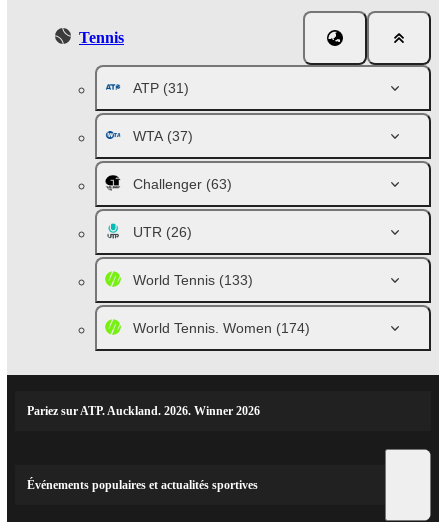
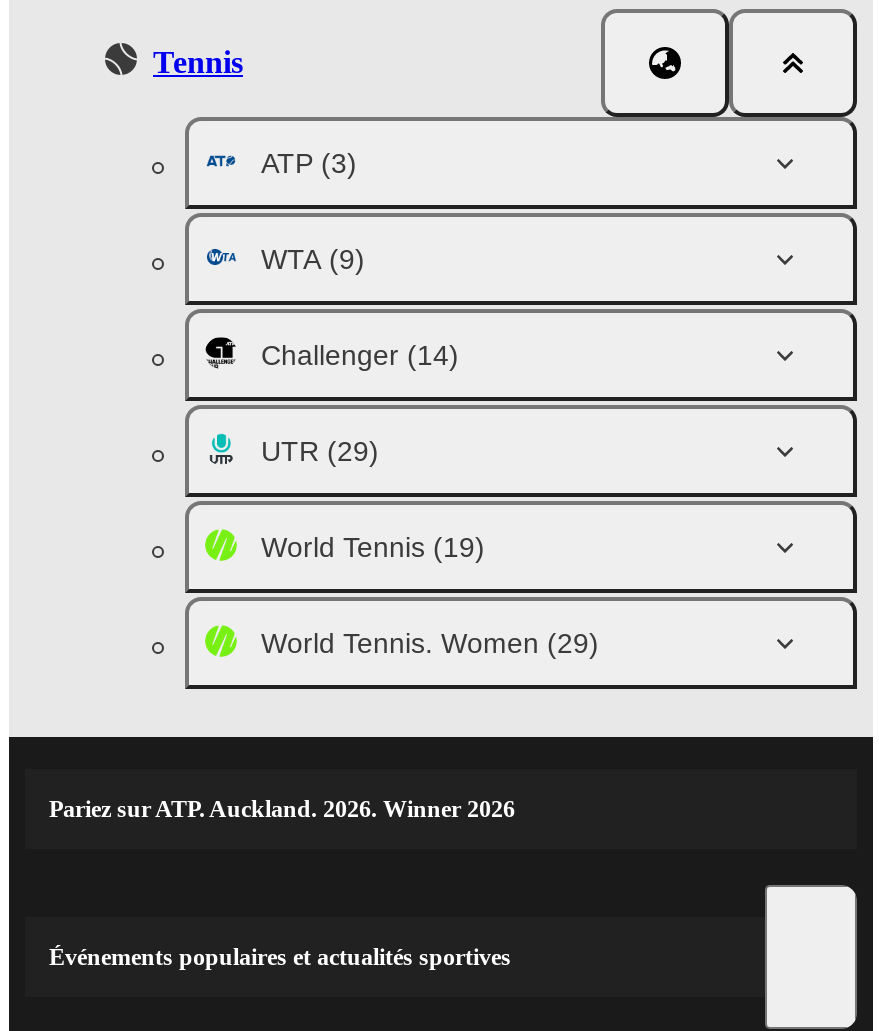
[133,80,189,96] ATP (31) -> [261,147,357,179] ATP (3)
[133,128,193,144] WTA (37) -> [261,243,365,275] WTA (9)
[133,176,232,192] Challenger (63) -> [261,339,459,371] Challenger (14)
[133,224,192,240] UTR (26) -> [261,435,379,467] UTR (29)
[133,272,253,288] World Tennis (133) -> [261,531,485,563] World Tennis (19)
[133,320,310,336] World Tennis. Women (174) -> [261,627,599,659] World Tennis. Women (29)

